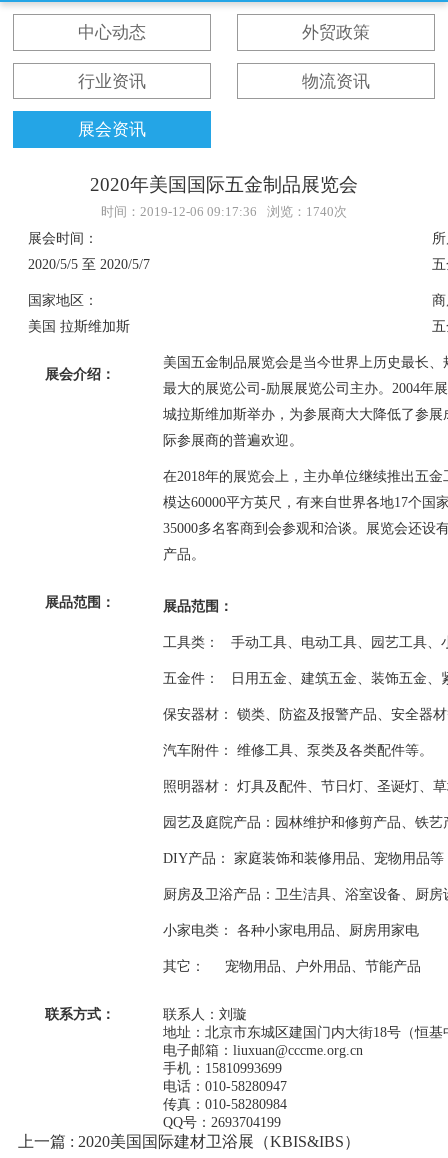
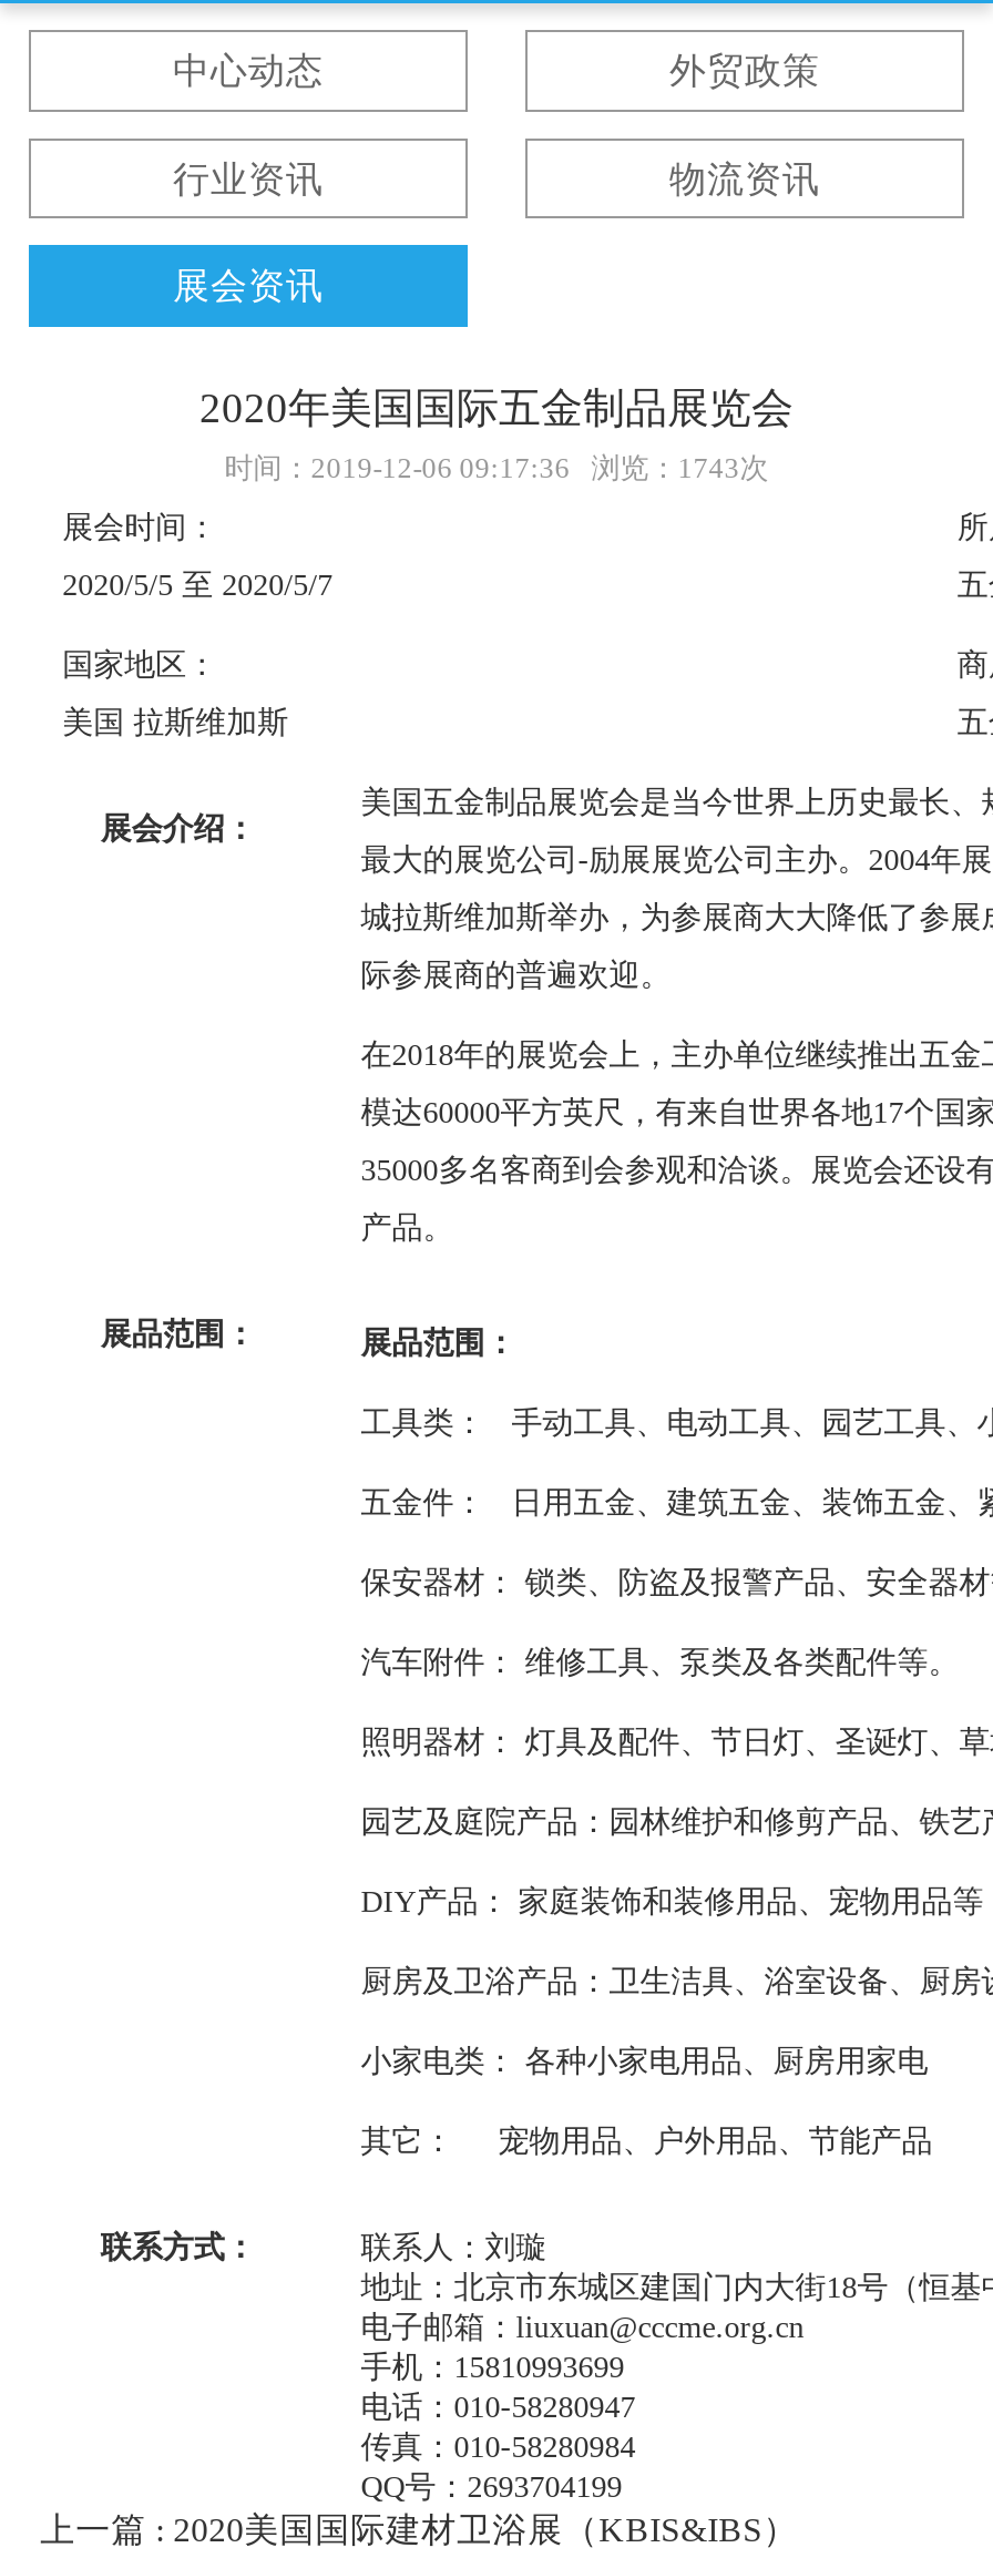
[101,204,347,219] 时间：2019-12-06 09:17:36 浏览：1740次 -> [224,451,769,484] 时间：2019-12-06 09:17:36 浏览：1743次

